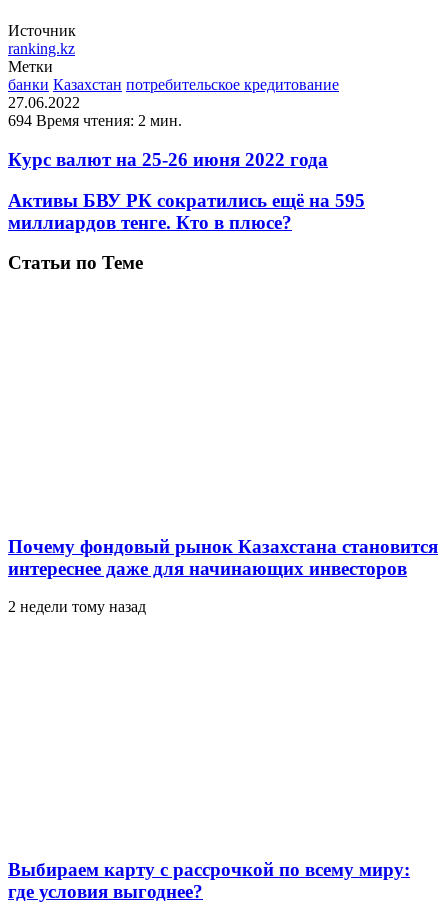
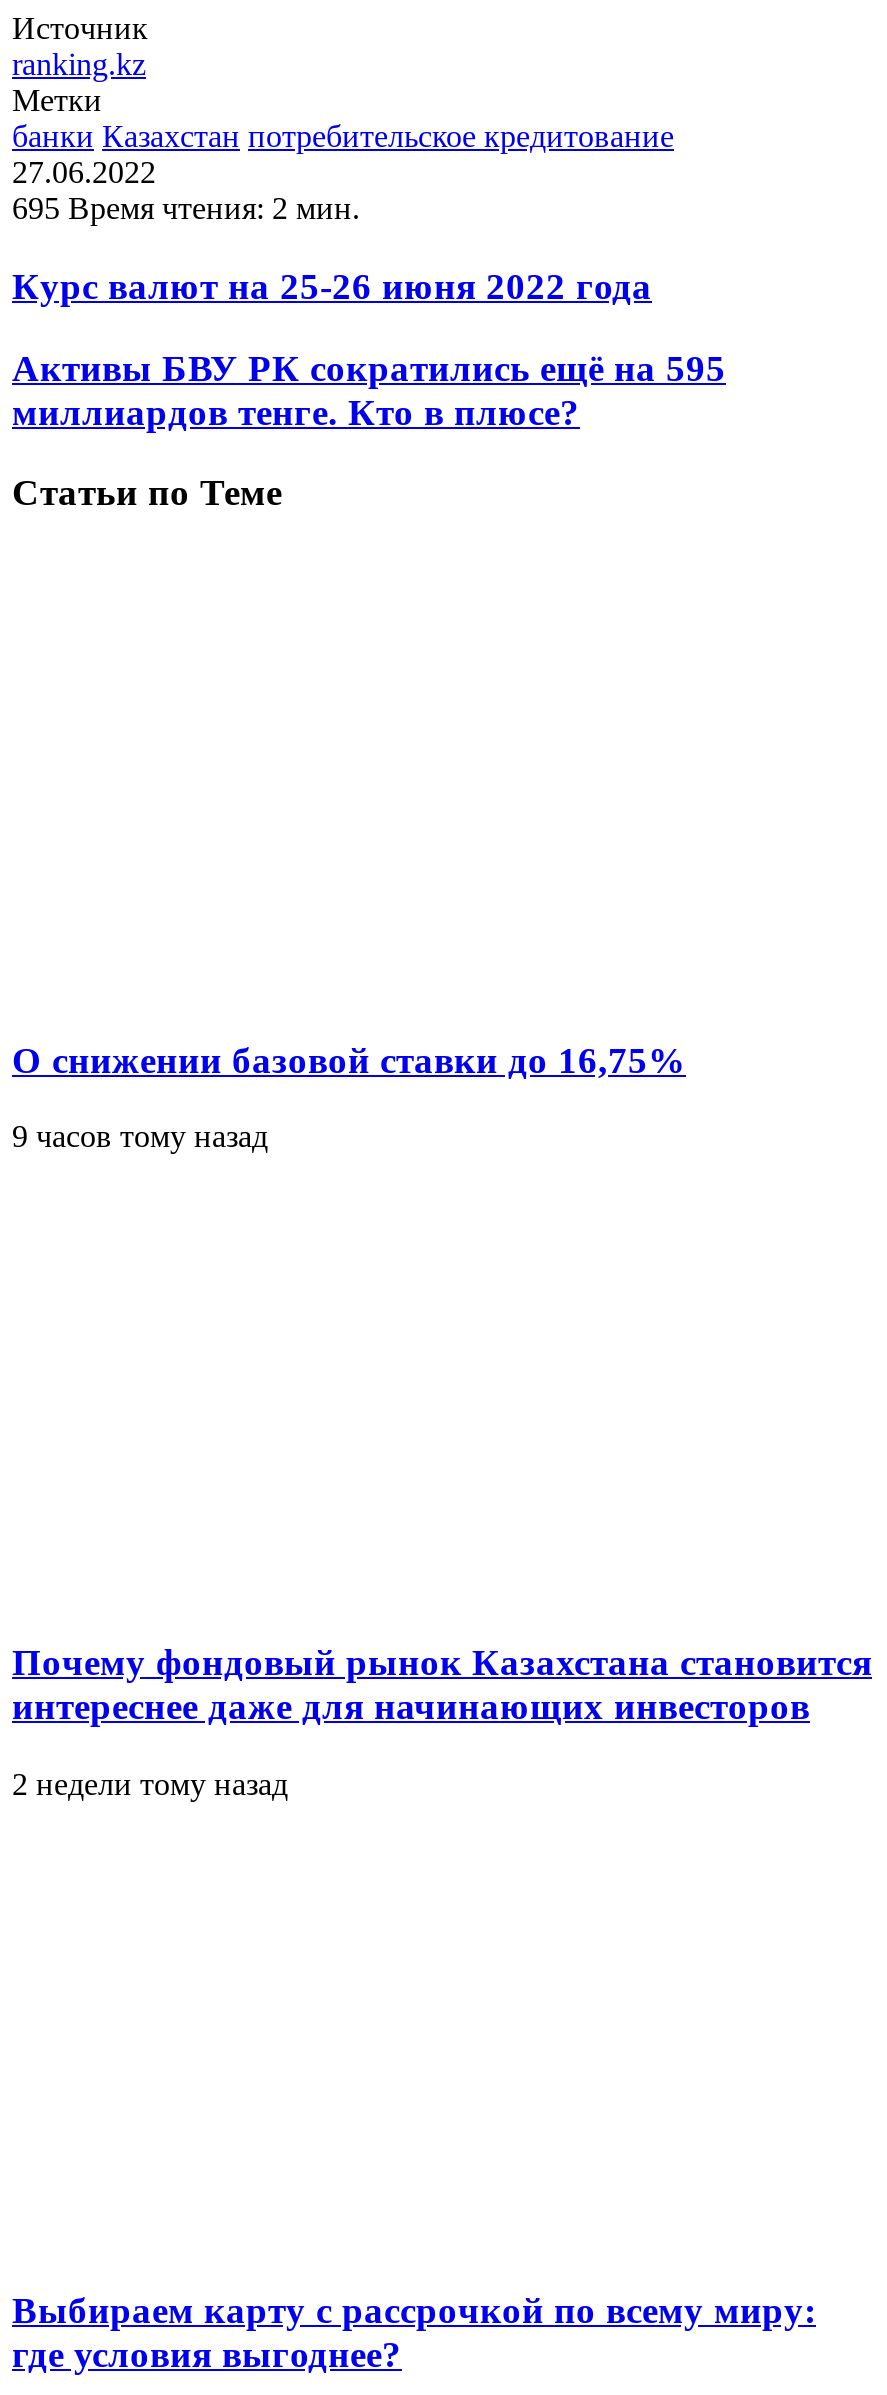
[8,112,182,129] 694 Время чтения: 2 мин. -> [12,191,360,225] 695 Время чтения: 2 мин.
none -> [12,1038,686,1154] О снижении базовой ставки до 16,75% | 9 часов тому назад

